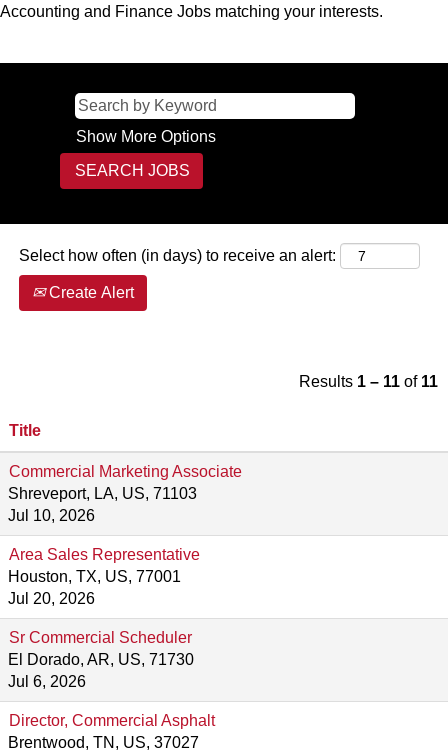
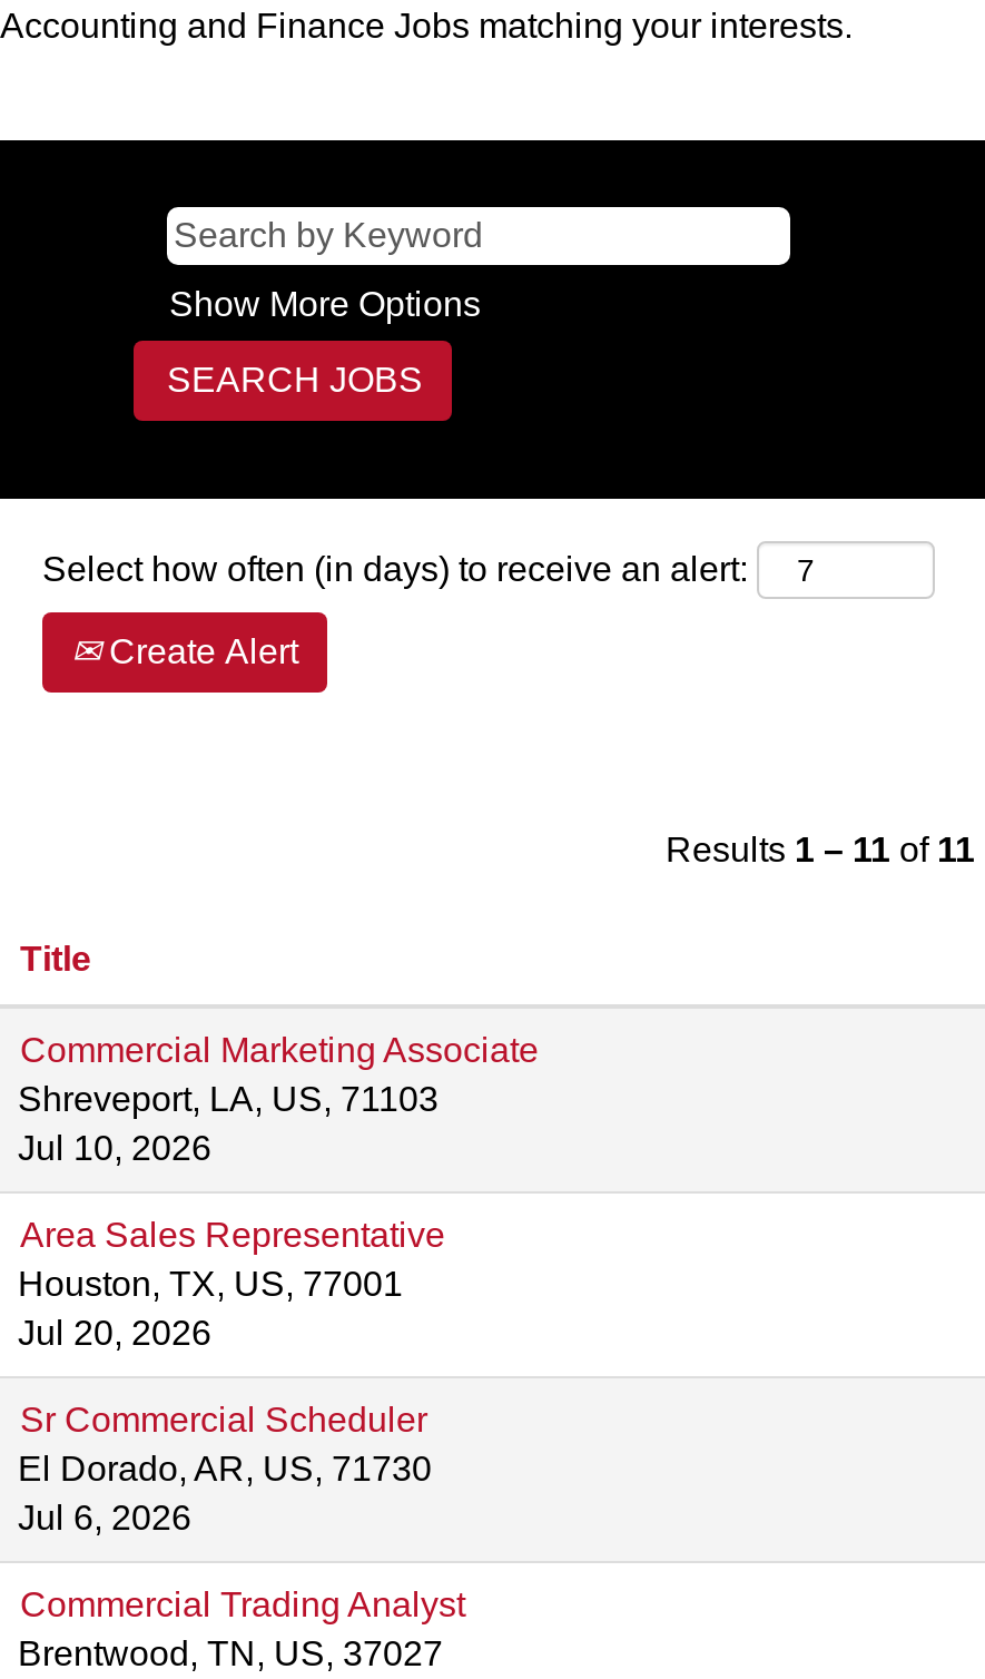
[9,712,215,729] Director, Commercial Asphalt -> [20,1585,465,1623] Commercial Trading Analyst

